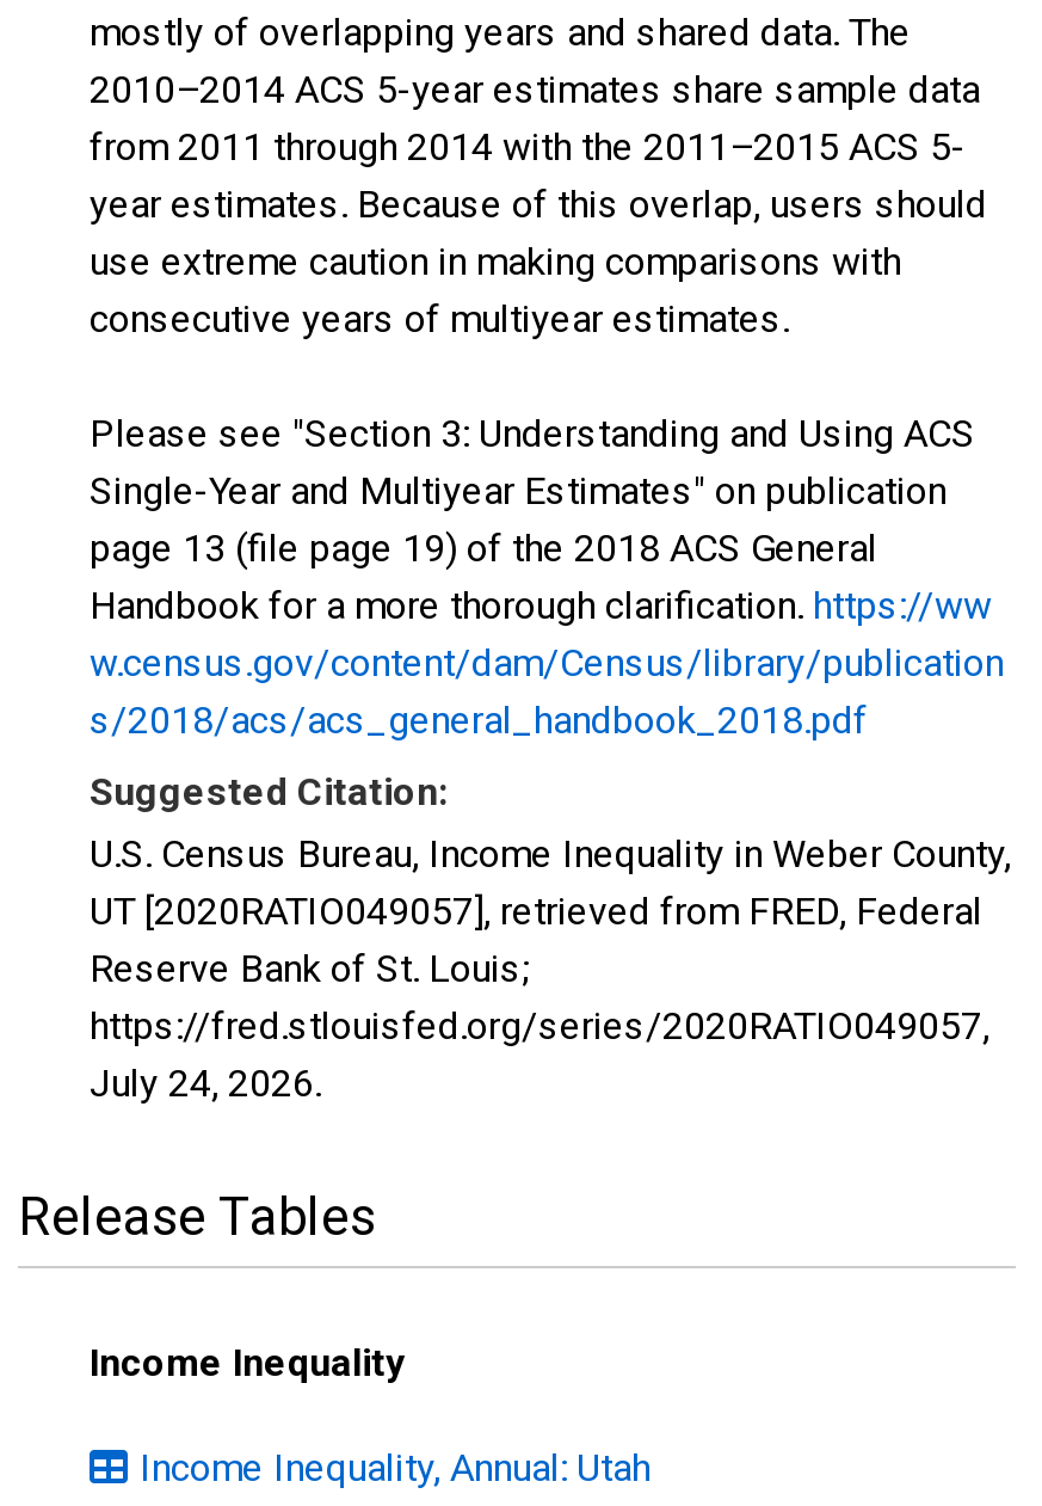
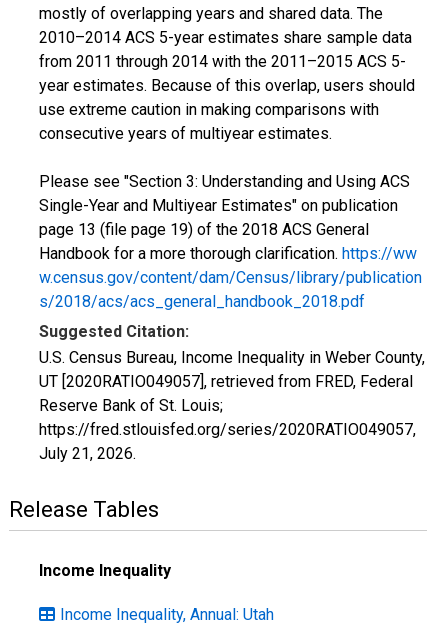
[90,1061,321,1106] July 24, 2026. -> [39,444,136,463] July 21, 2026.

